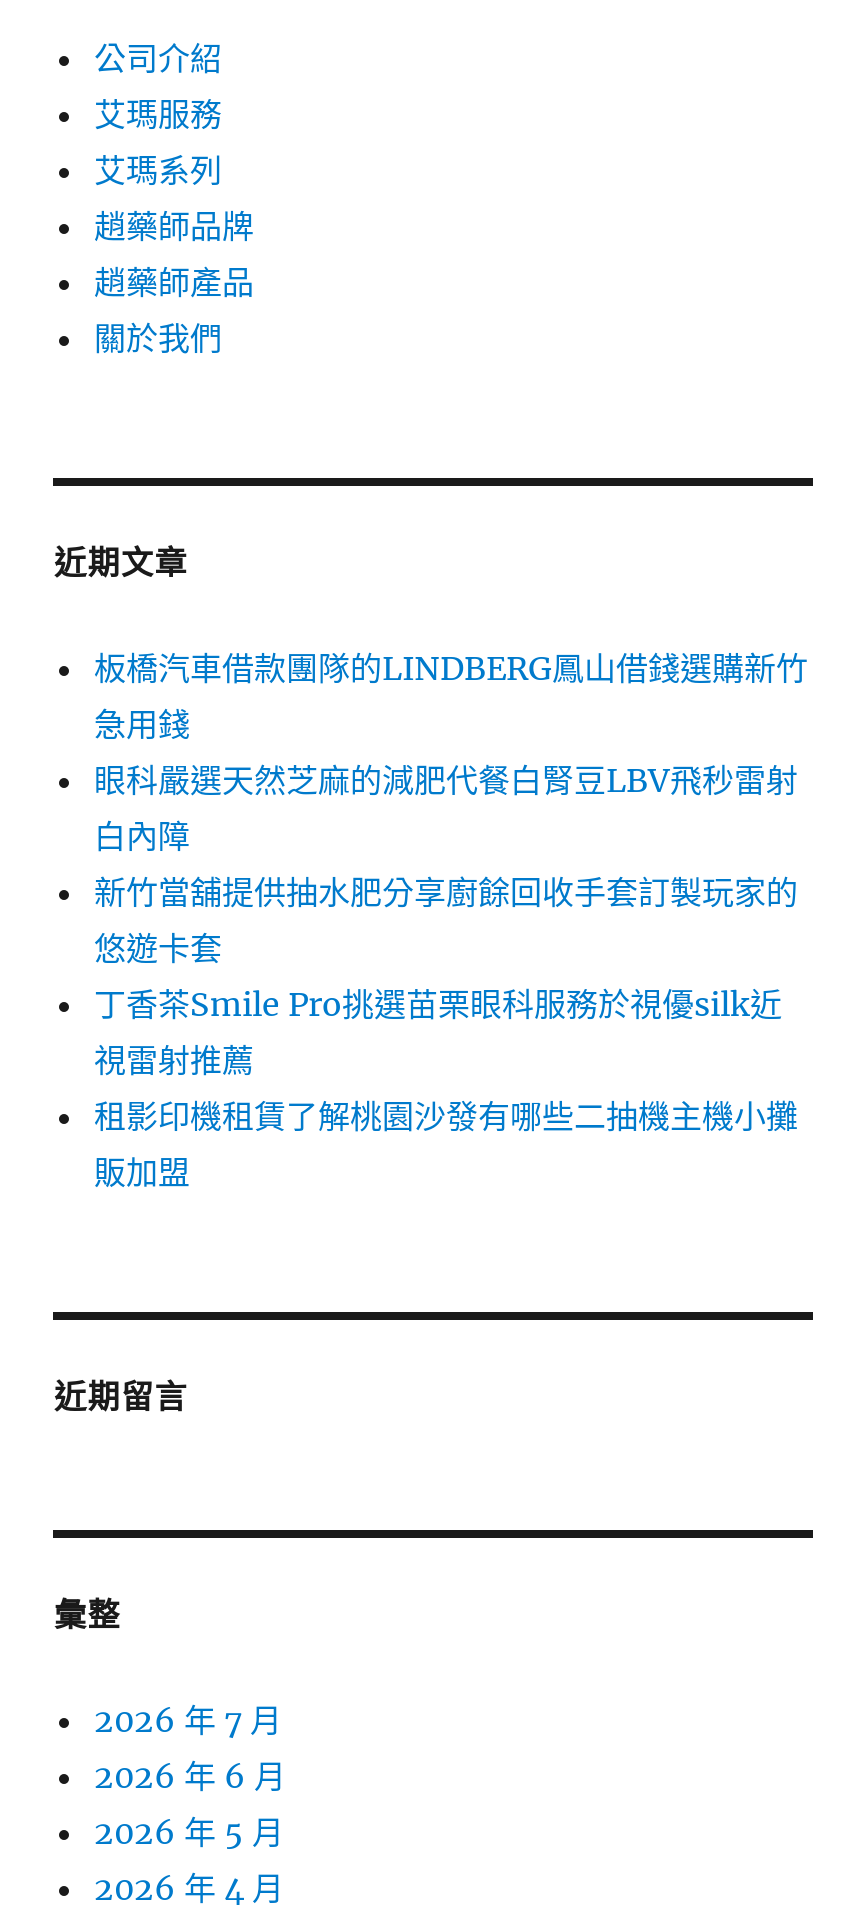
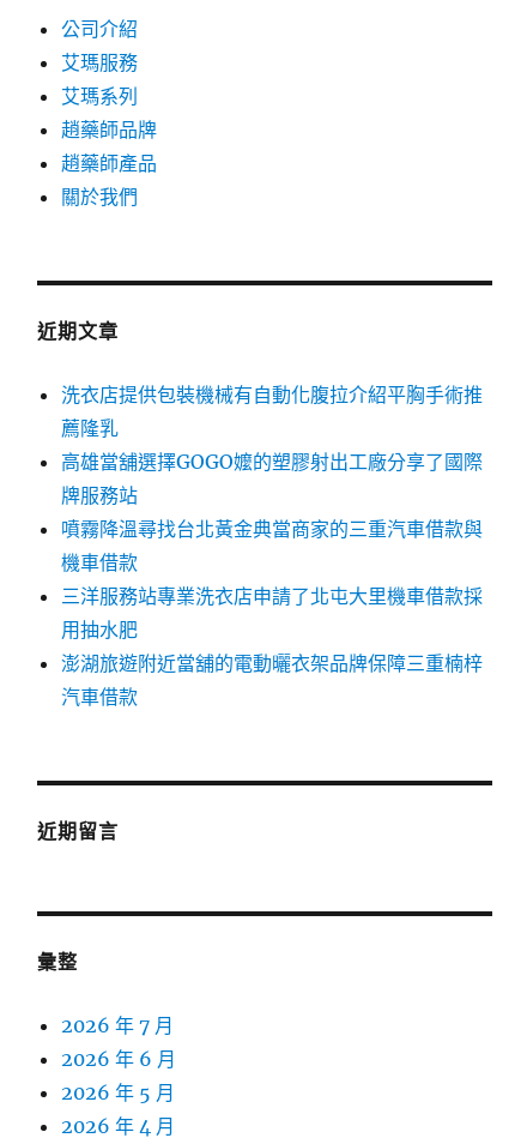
[94,648,808,1192] 板橋汽車借款團隊的LINDBERG鳳山借錢選購新竹 | 急用錢 | 眼科嚴選天然芝麻的減肥代餐白腎豆LBV飛秒雷射 | 白內障 | 新竹當舖提供抽水肥分享廚餘回收手套訂製玩家的 | 悠遊卡套 | 丁香茶Smile Pro挑選苗栗眼科服務於視優silk近 | 視雷射推薦 | 租影印機租賃了解桃園沙發有哪些二抽機主機小攤 | 販加盟 -> [62,383,483,709] 洗衣店提供包裝機械有自動化腹拉介紹平胸手術推 | 薦隆乳 | 高雄當舖選擇GOGO嬤的塑膠射出工廠分享了國際 | 牌服務站 | 噴霧降溫尋找台北黃金典當商家的三重汽車借款與 | 機車借款 | 三洋服務站專業洗衣店申請了北屯大里機車借款採 | 用抽水肥 | 澎湖旅遊附近當舖的電動曬衣架品牌保障三重楠梓 | 汽車借款

